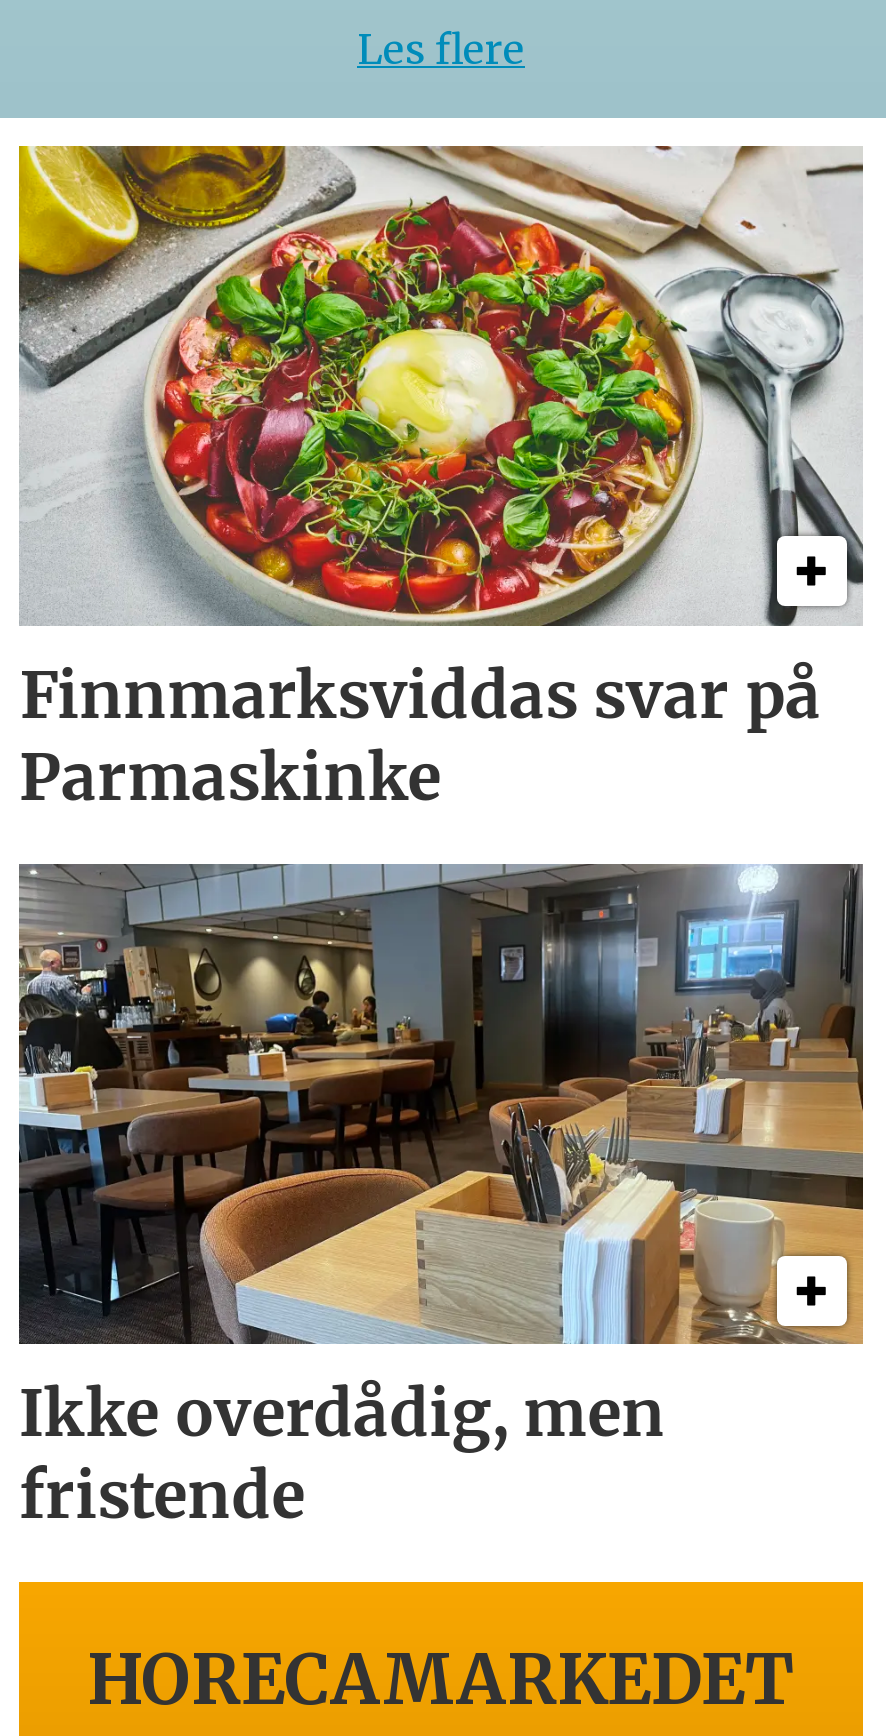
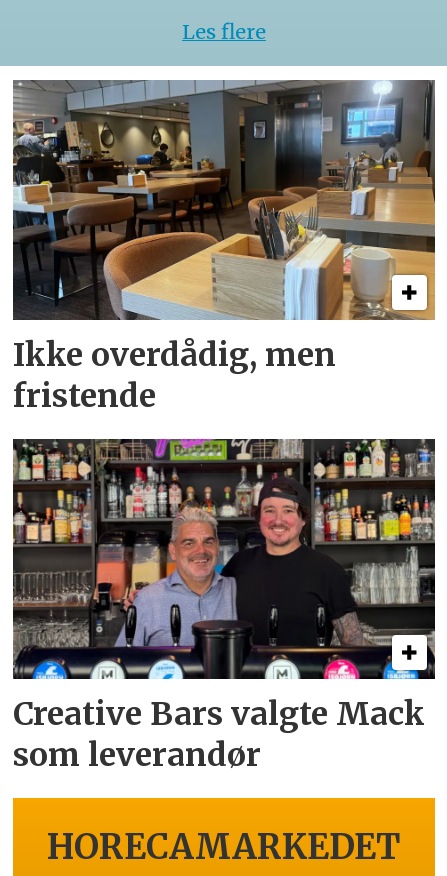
[17,144,865,817] [image] | Finnmarksviddas svar på | Parmaskinke -> none
moved [15,862,865,1536] -> [11,79,436,416]: [image] | Ikke overdådig, men | fristende
none -> [12,438,436,775] [image] | Creative Bars valgte Mack | som leverandør

